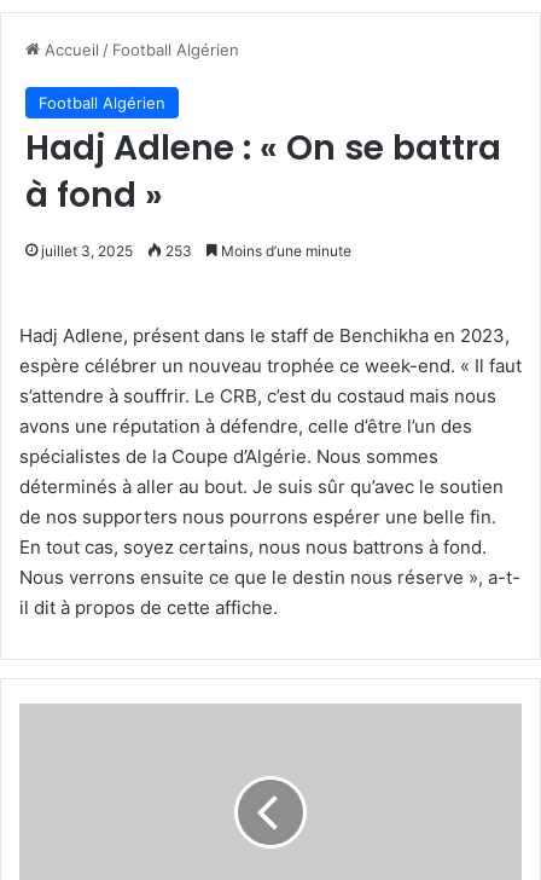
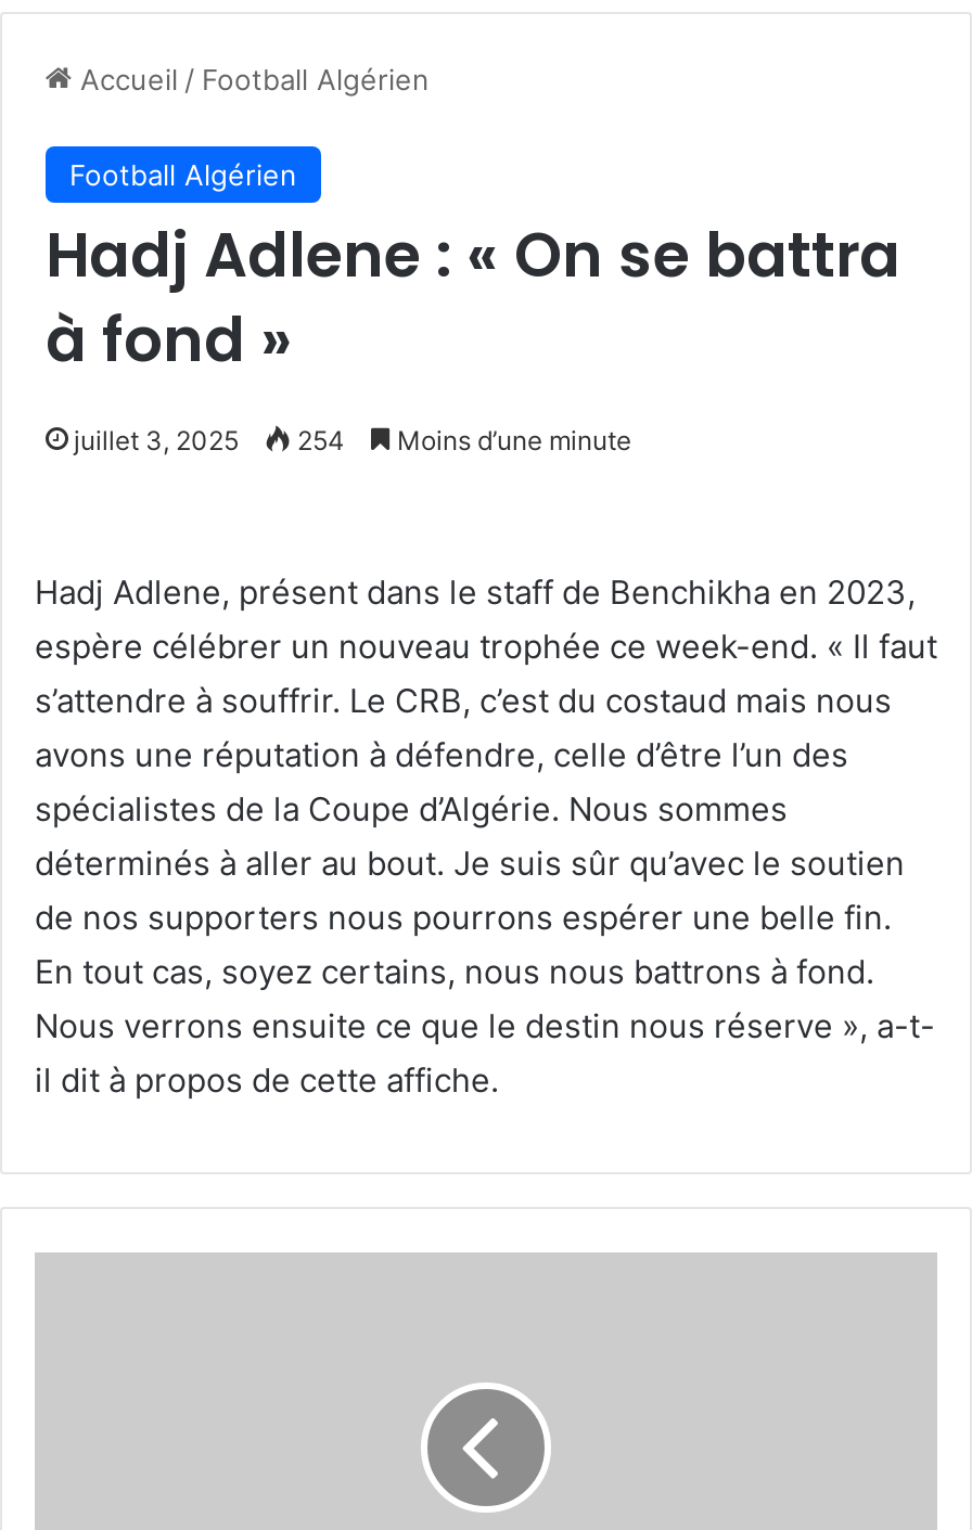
[41,242,351,260] juillet 3, 2025 253 Moins d’une minute -> [74,424,631,457] juillet 3, 2025 254 Moins d’une minute

